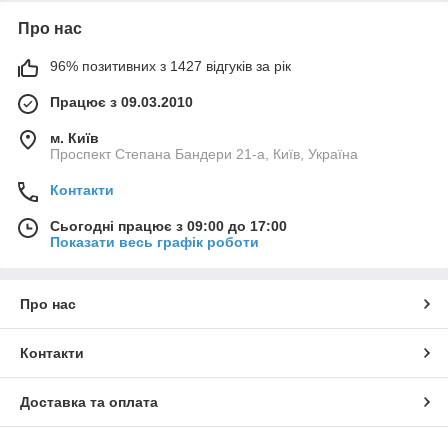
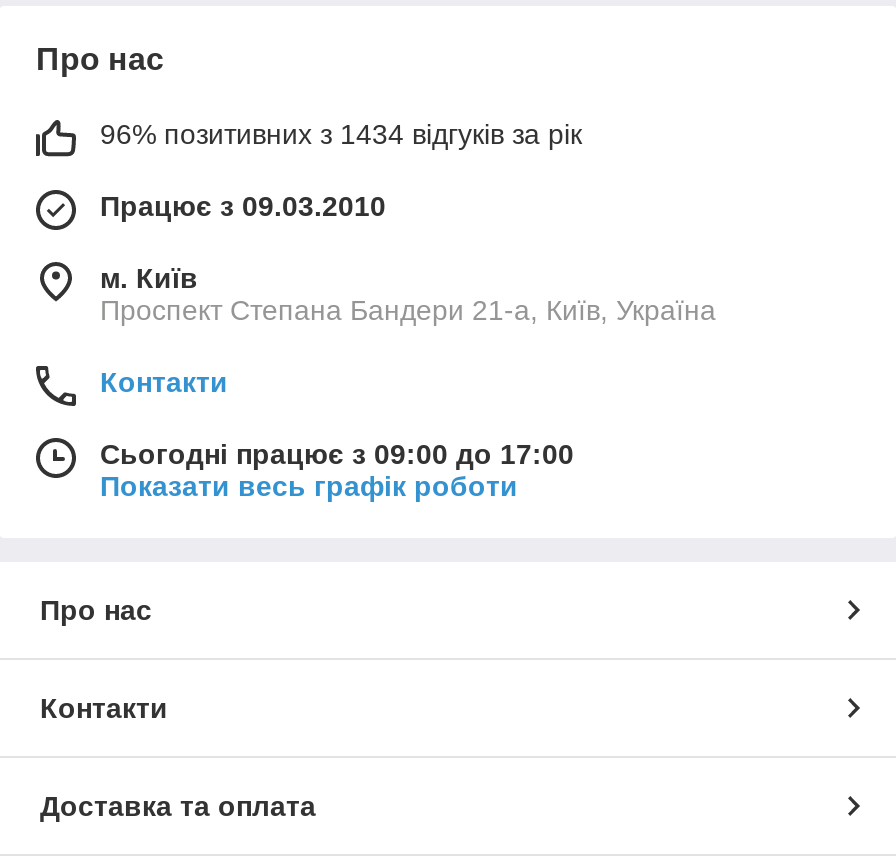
[50,58,291,74] 96% позитивних з 1427 відгуків за рік -> [100,118,582,150] 96% позитивних з 1434 відгуків за рік

